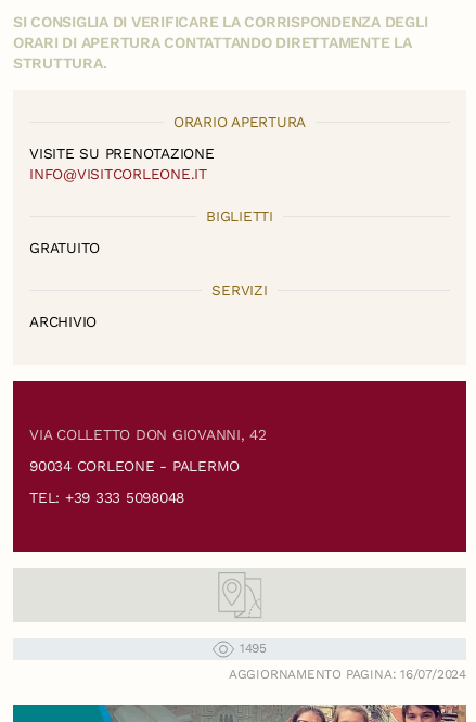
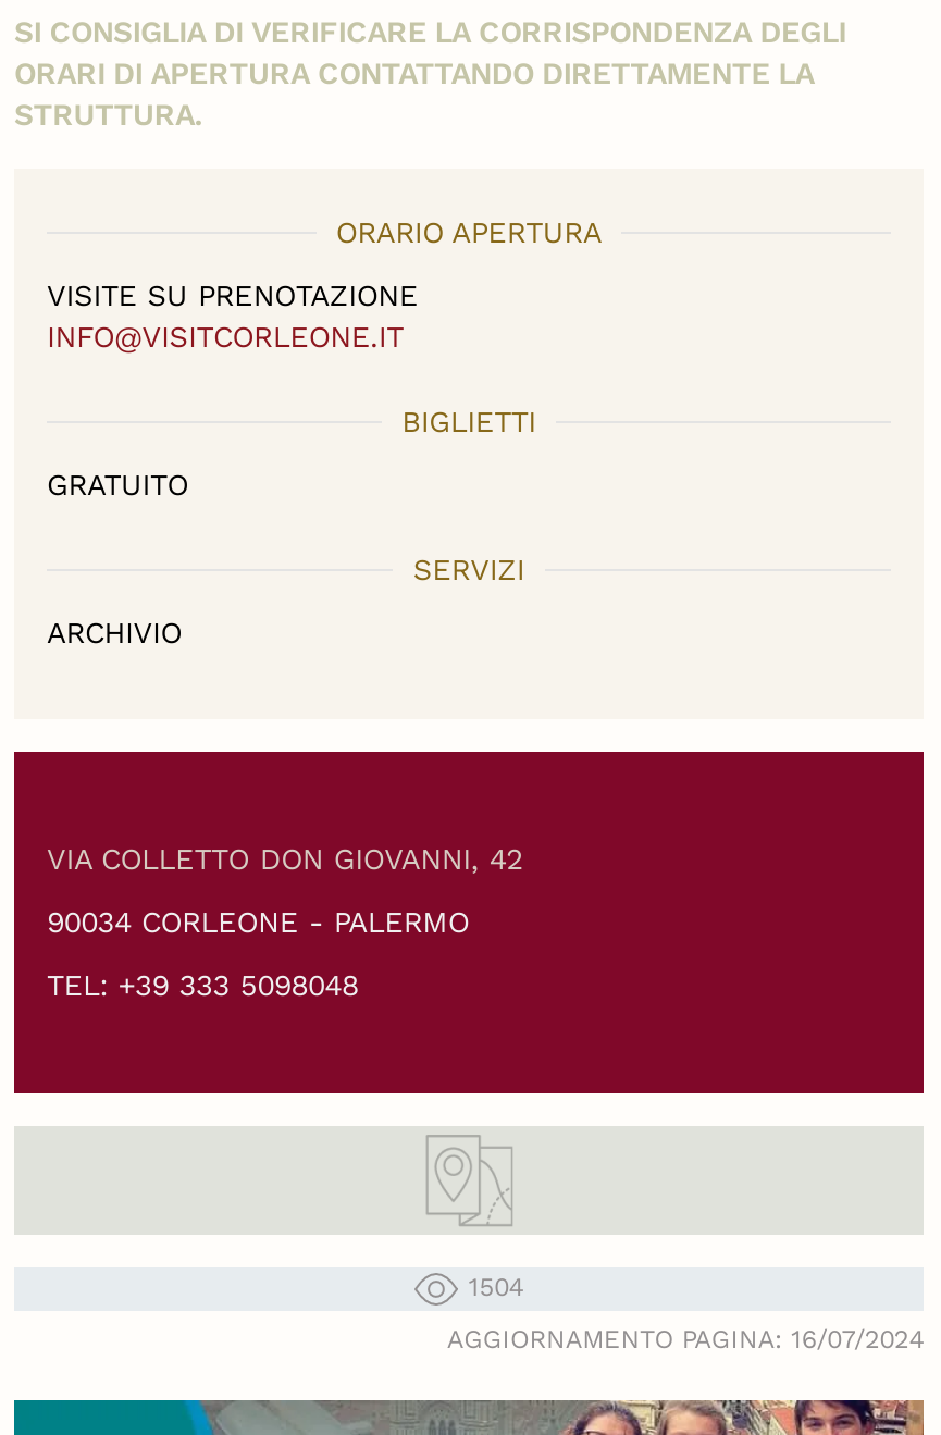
[240,640,267,655] 1495 -> [469,1271,523,1301] 1504

